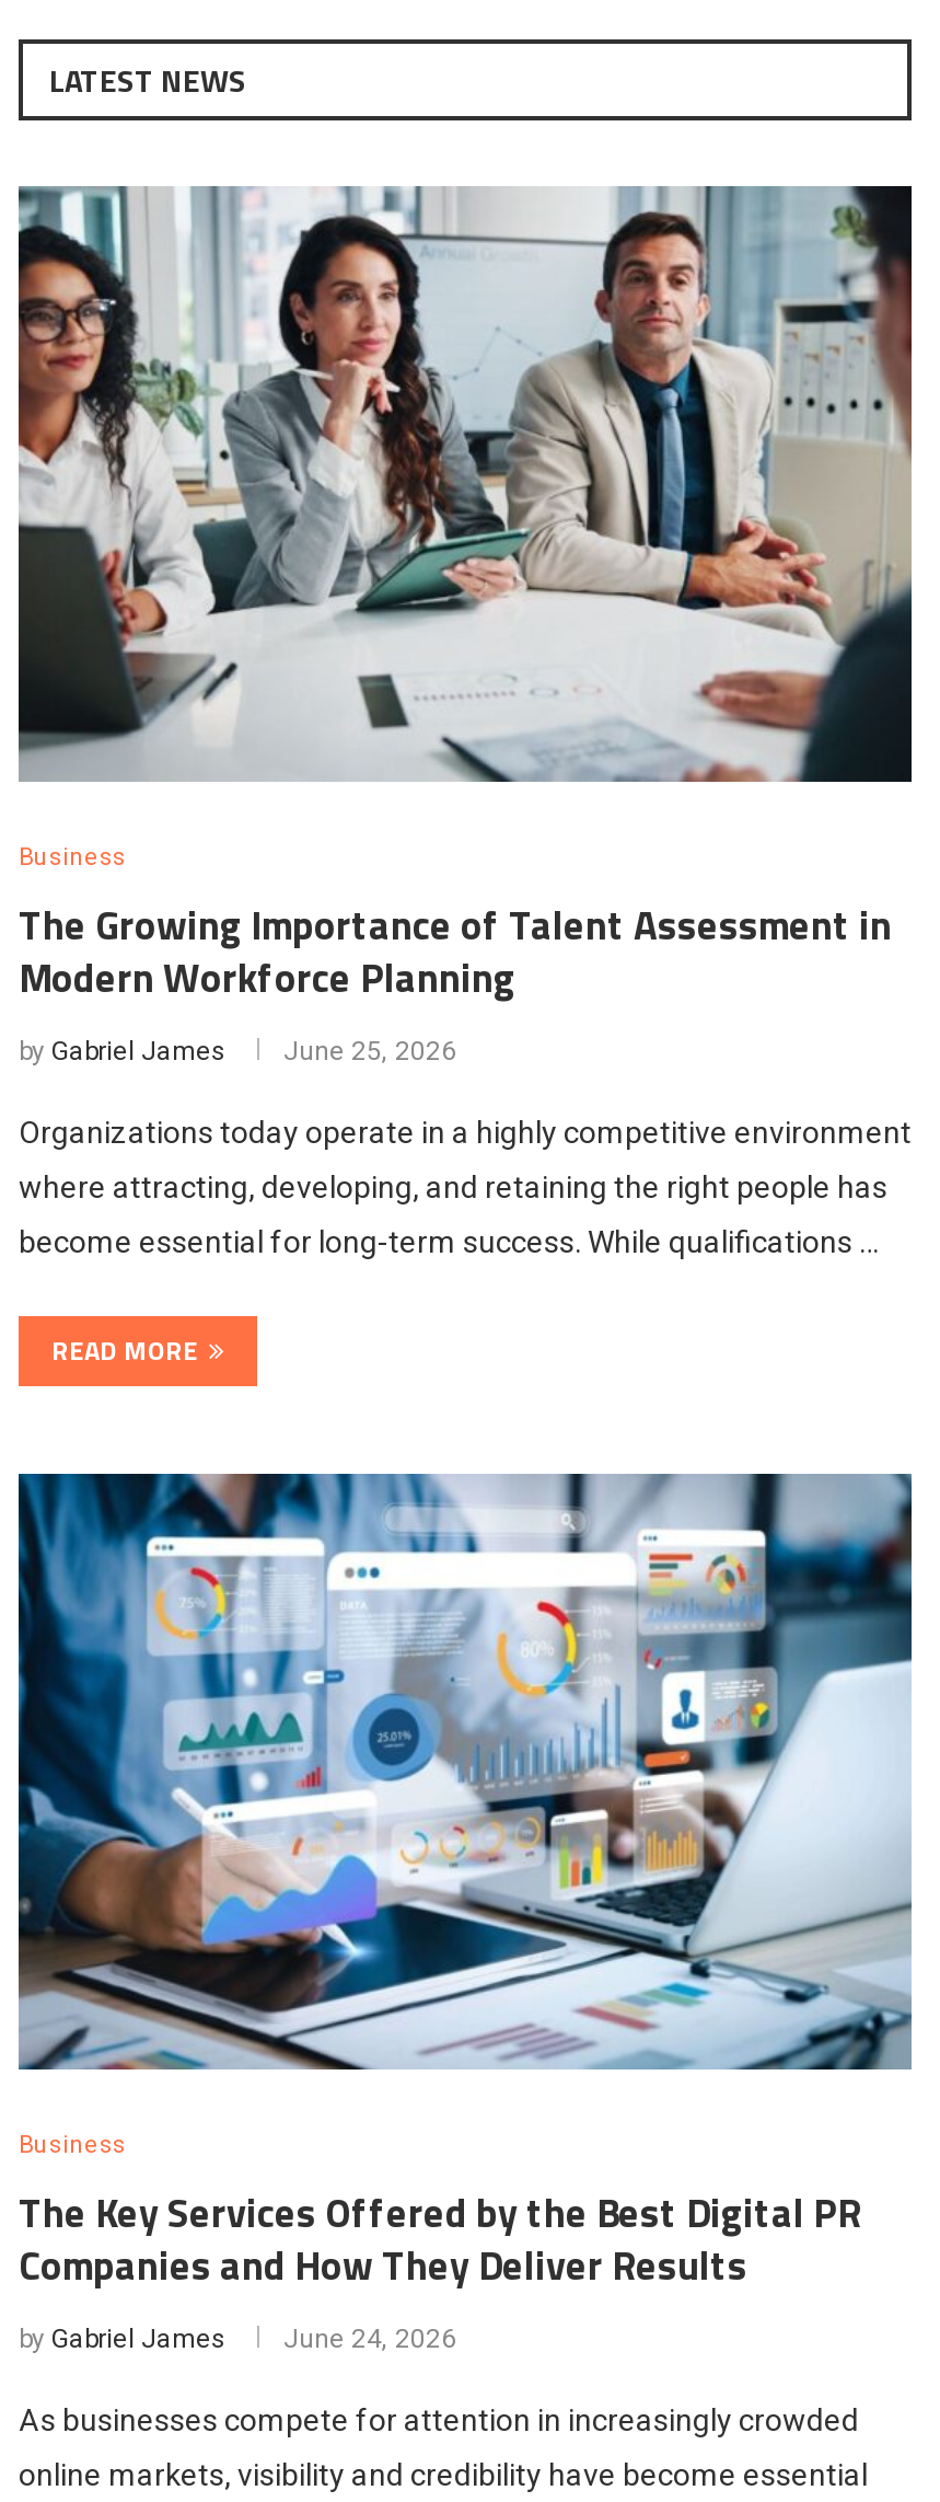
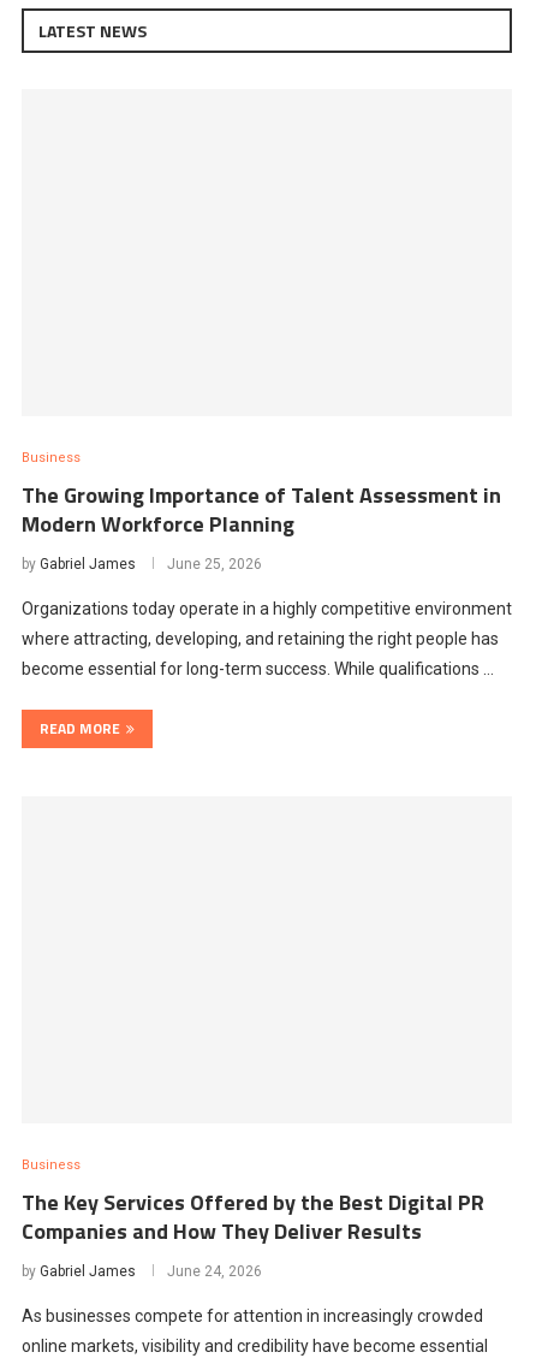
[16,184,914,784] [image] -> none
[16,1472,914,2072] [image] -> none

